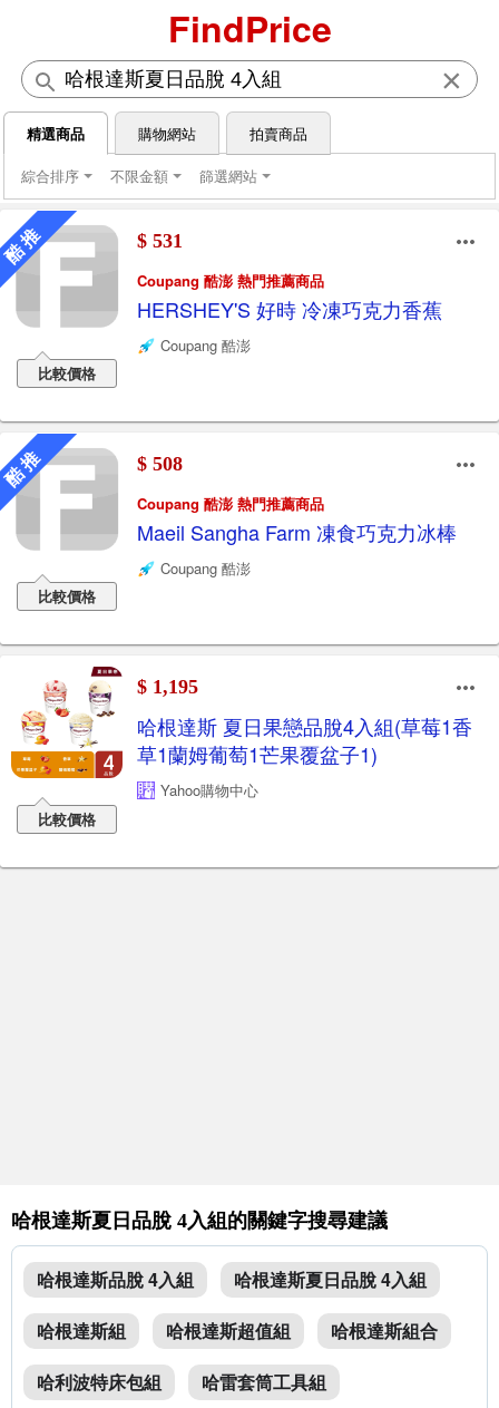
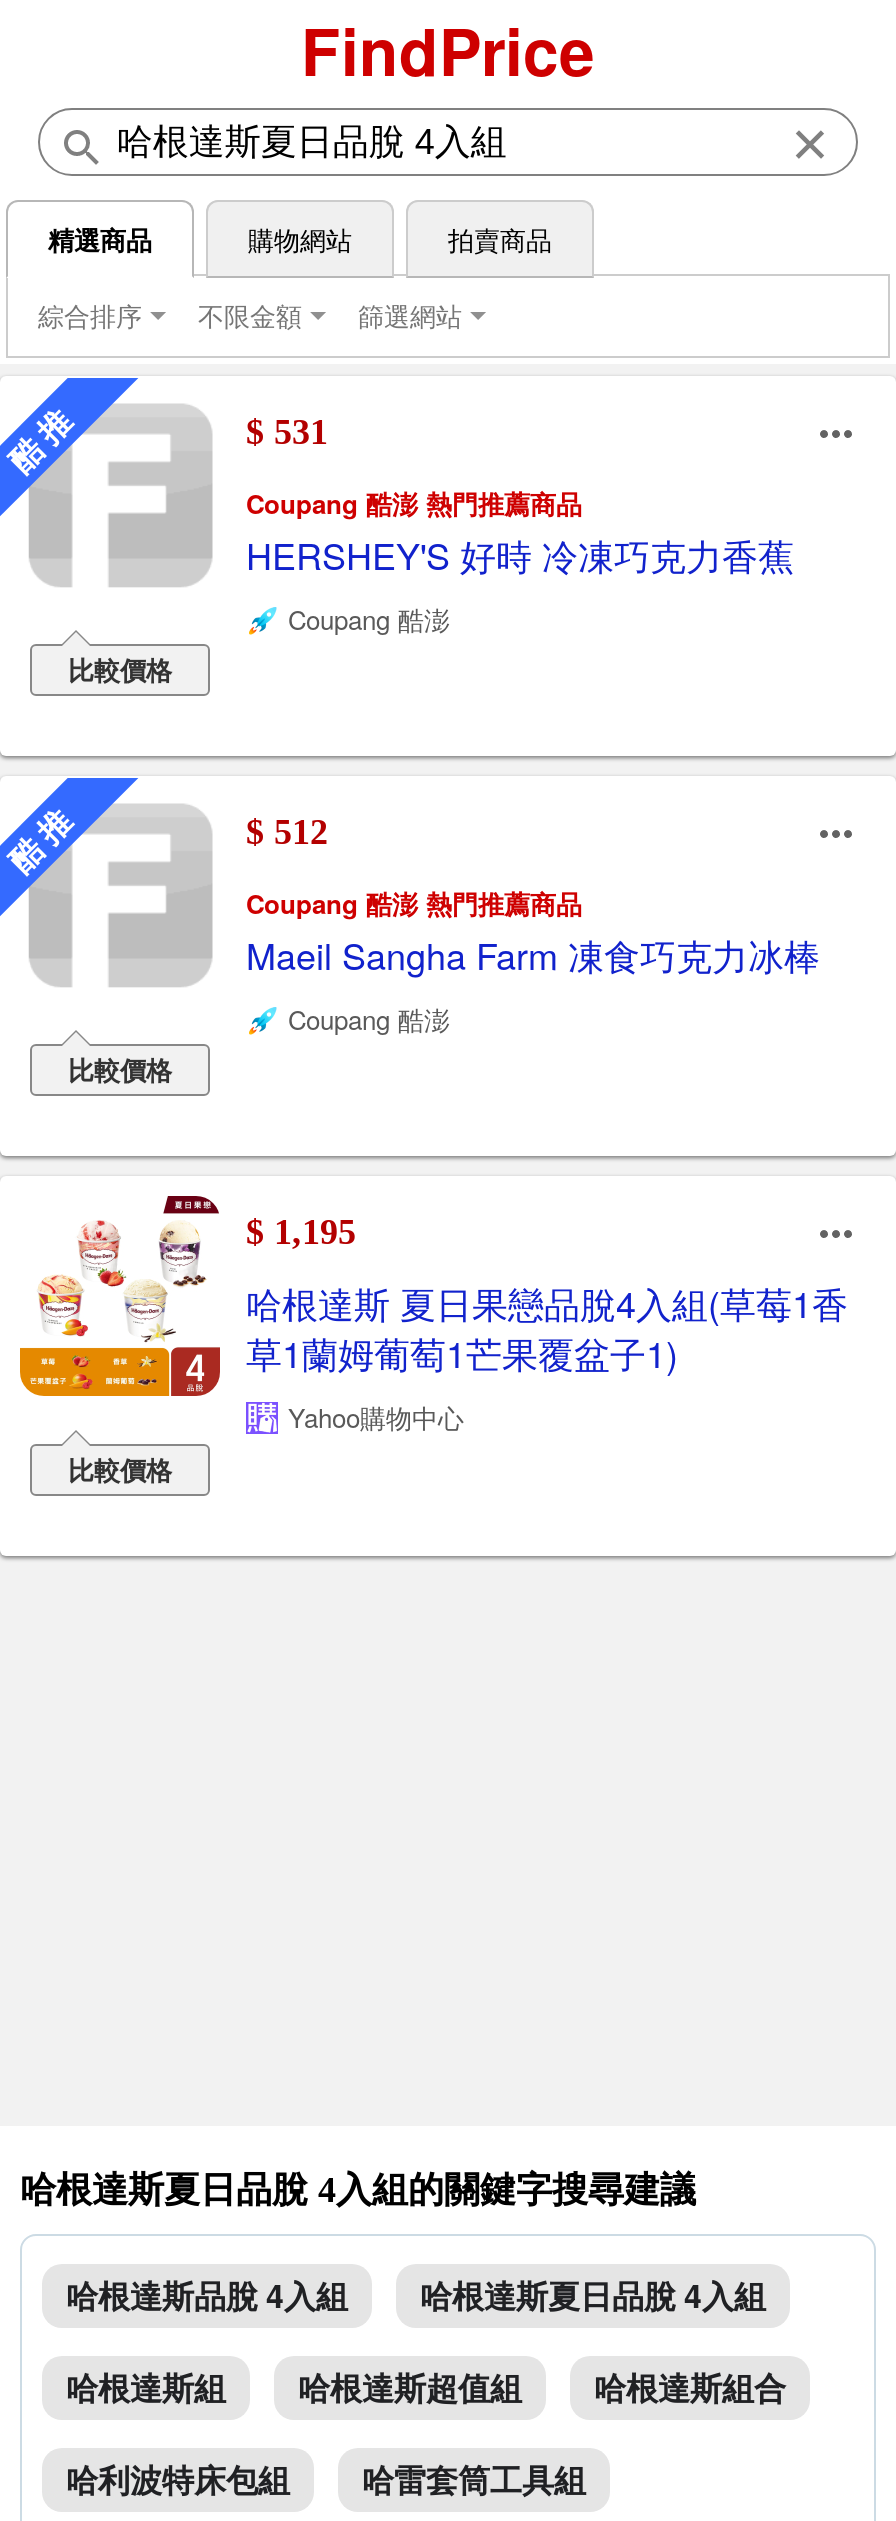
[137,453,183,475] $ 508 -> [246,812,328,852] $ 512

